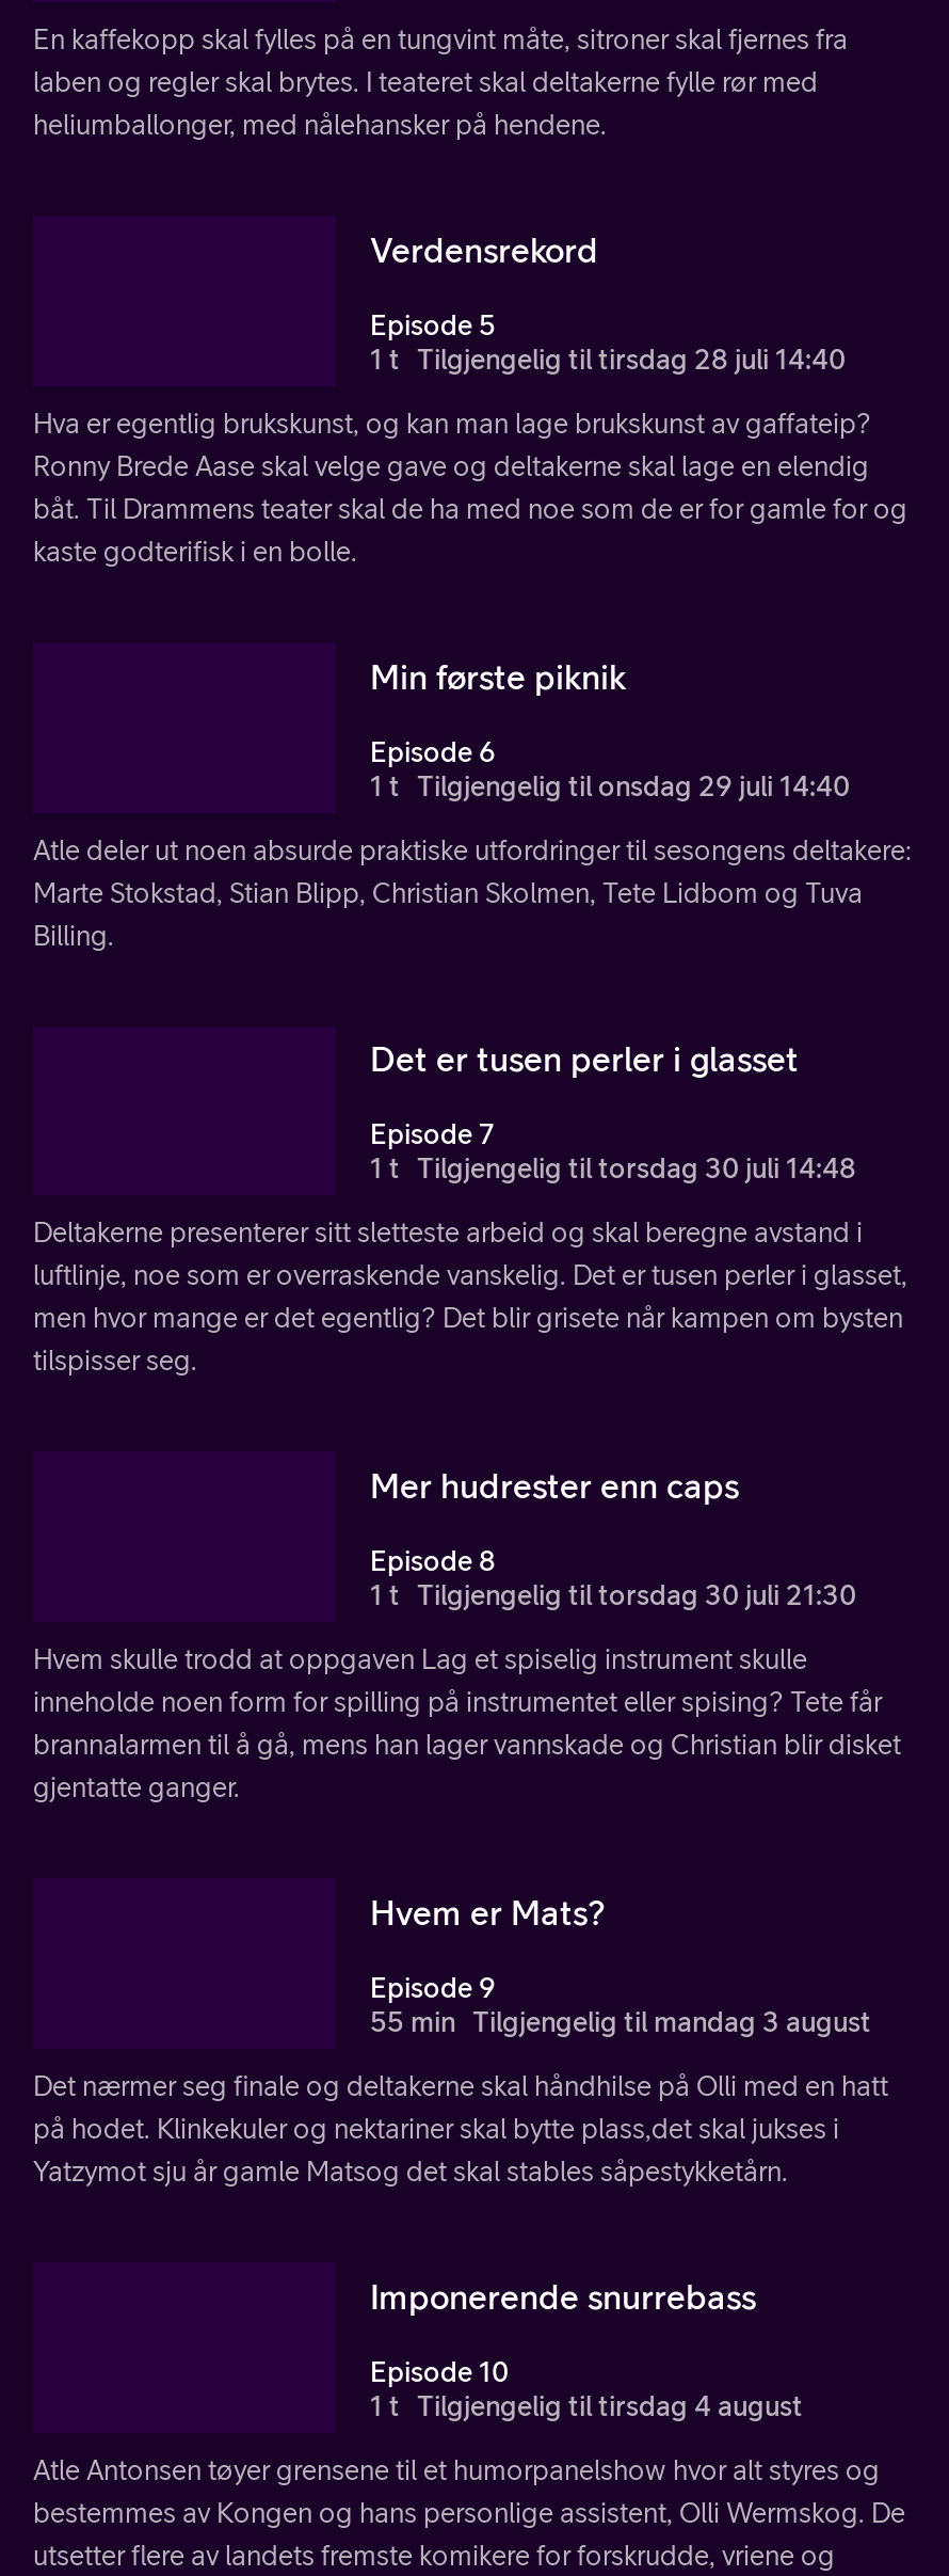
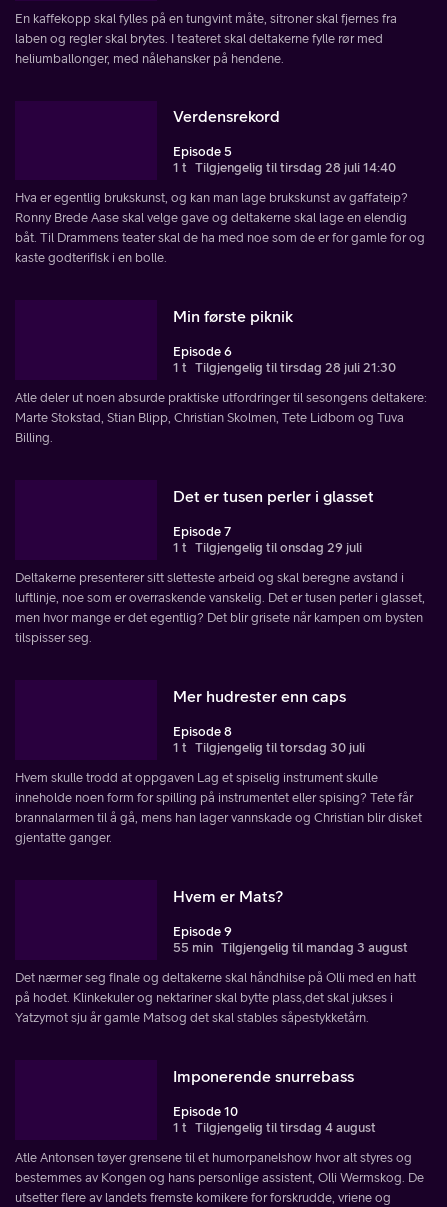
[370,769,850,801] 1 t Tilgjengelig til onsdag 29 juli 14:40 -> [173,360,396,375] 1 t Tilgjengelig til tirsdag 28 juli 21:30
[370,1153,856,1185] 1 t Tilgjengelig til torsdag 30 juli 14:48 -> [173,540,362,555] 1 t Tilgjengelig til onsdag 29 juli
[370,1580,856,1612] 1 t Tilgjengelig til torsdag 30 juli 21:30 -> [173,740,365,755] 1 t Tilgjengelig til torsdag 30 juli

